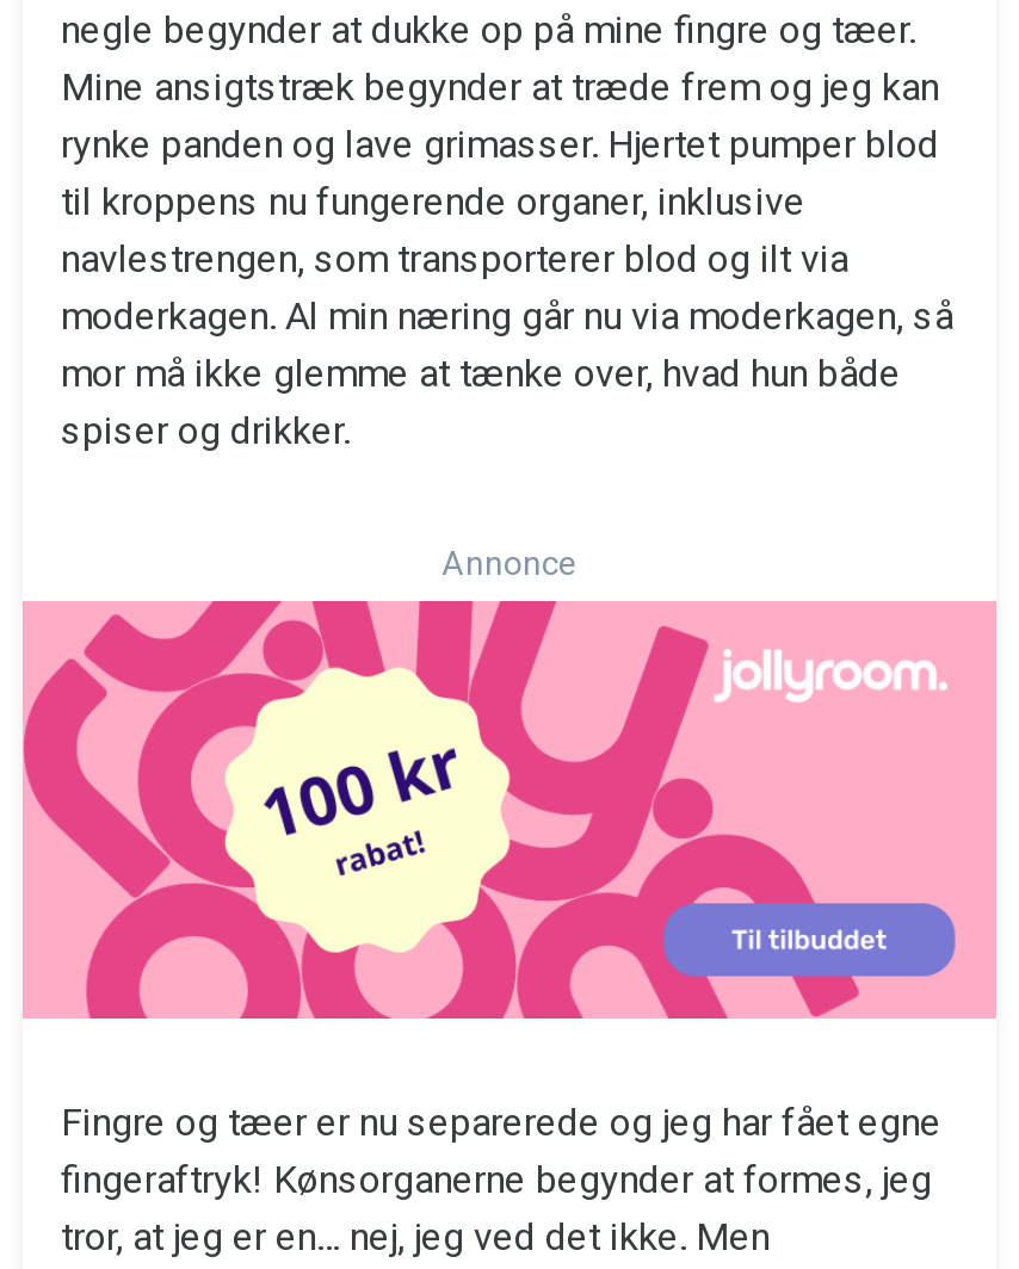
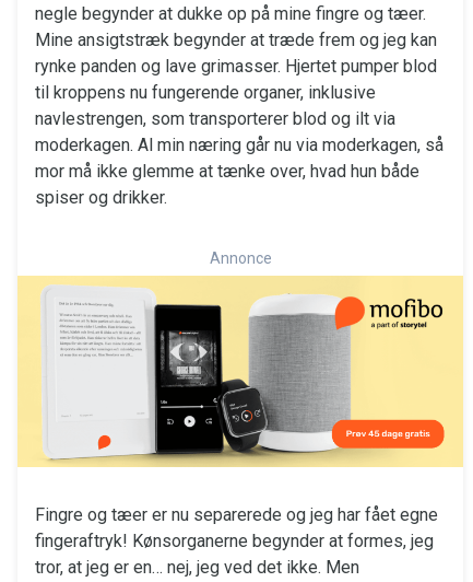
[20,599,996,1021] [image] -> [17,276,463,467] [image]

